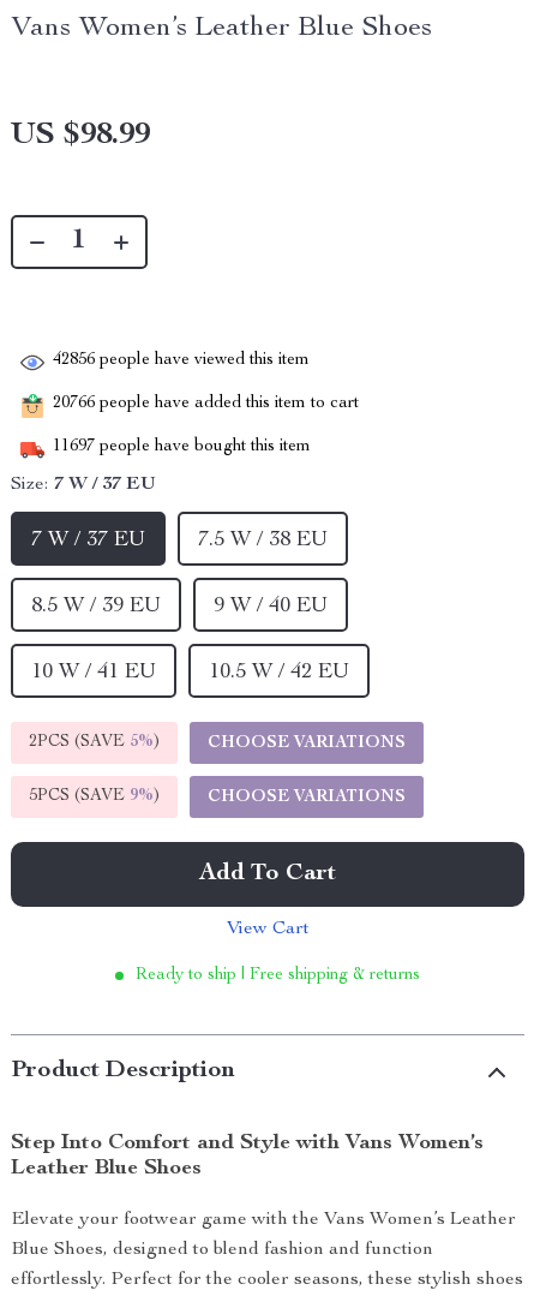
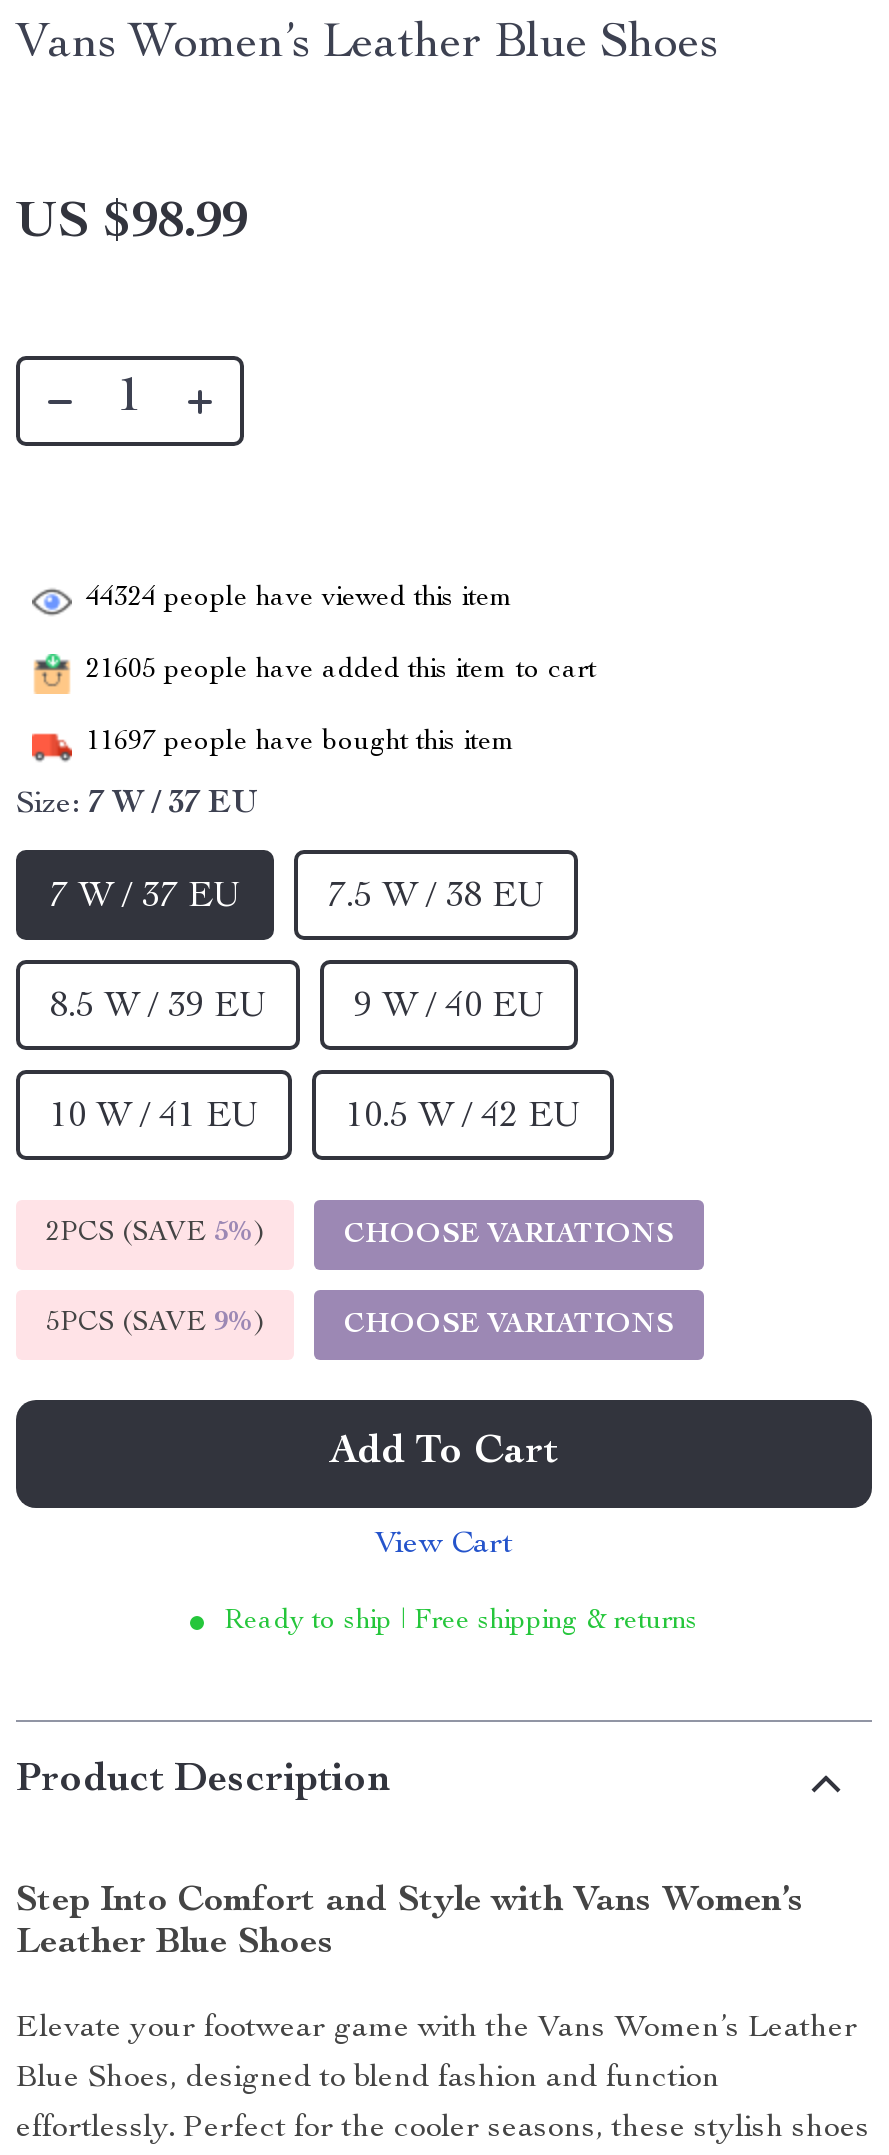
[53,352,310,369] 42856 people have viewed this item -> [86,585,514,613] 44324 people have viewed this item
[53,396,359,412] 20766 people have added this item to cart -> [86,657,596,685] 21605 people have added this item to cart

